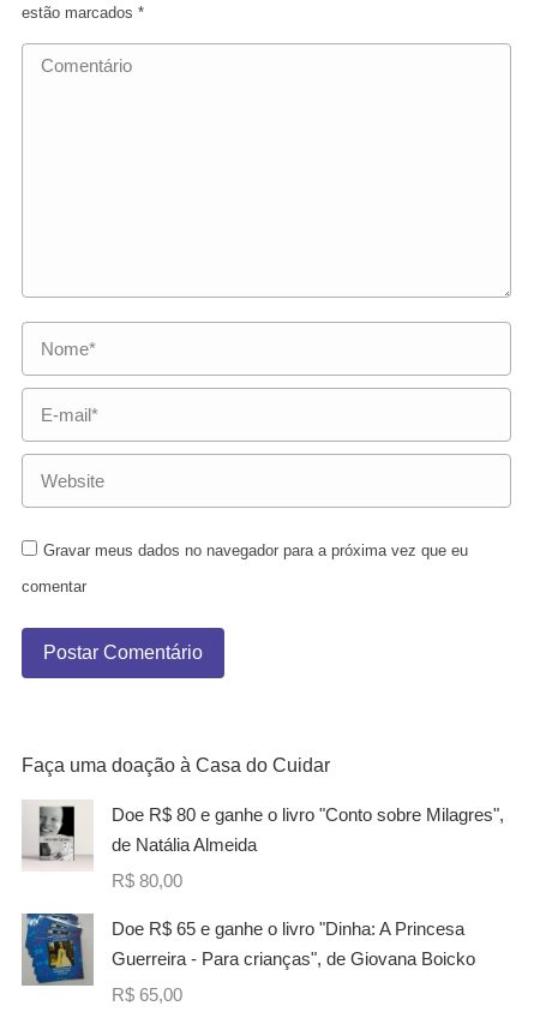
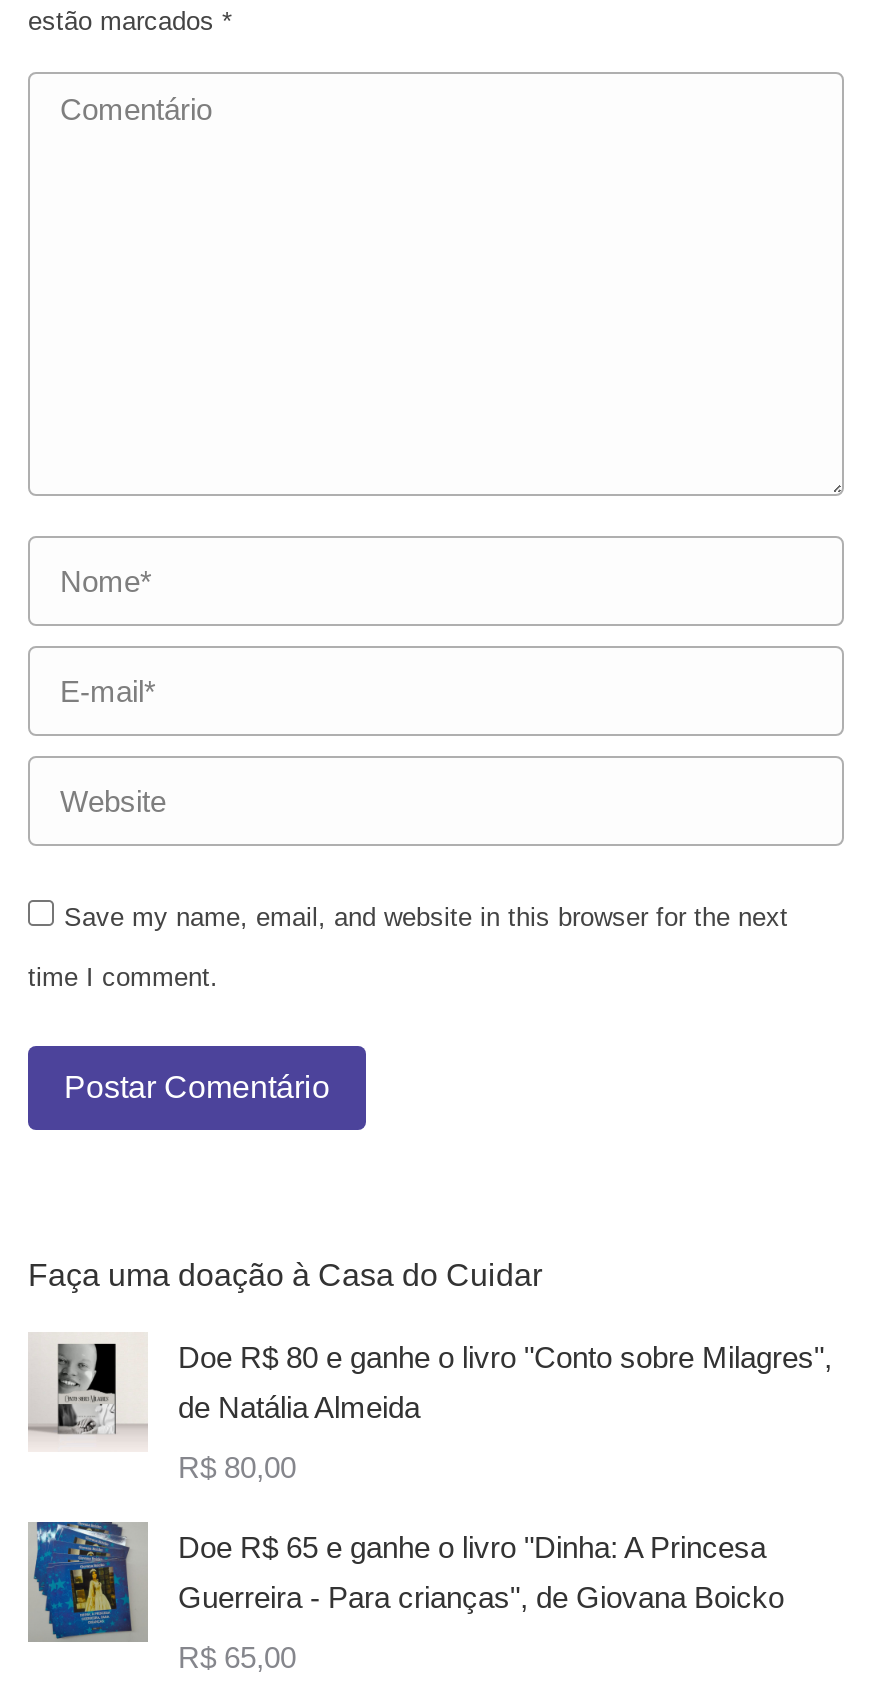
[43,541,468,559] Gravar meus dados no navegador para a próxima vez que eu -> [64,902,788,932] Save my name, email, and website in this browser for the next
[22,577,86,595] comentar -> [28,962,218,992] time I comment.

